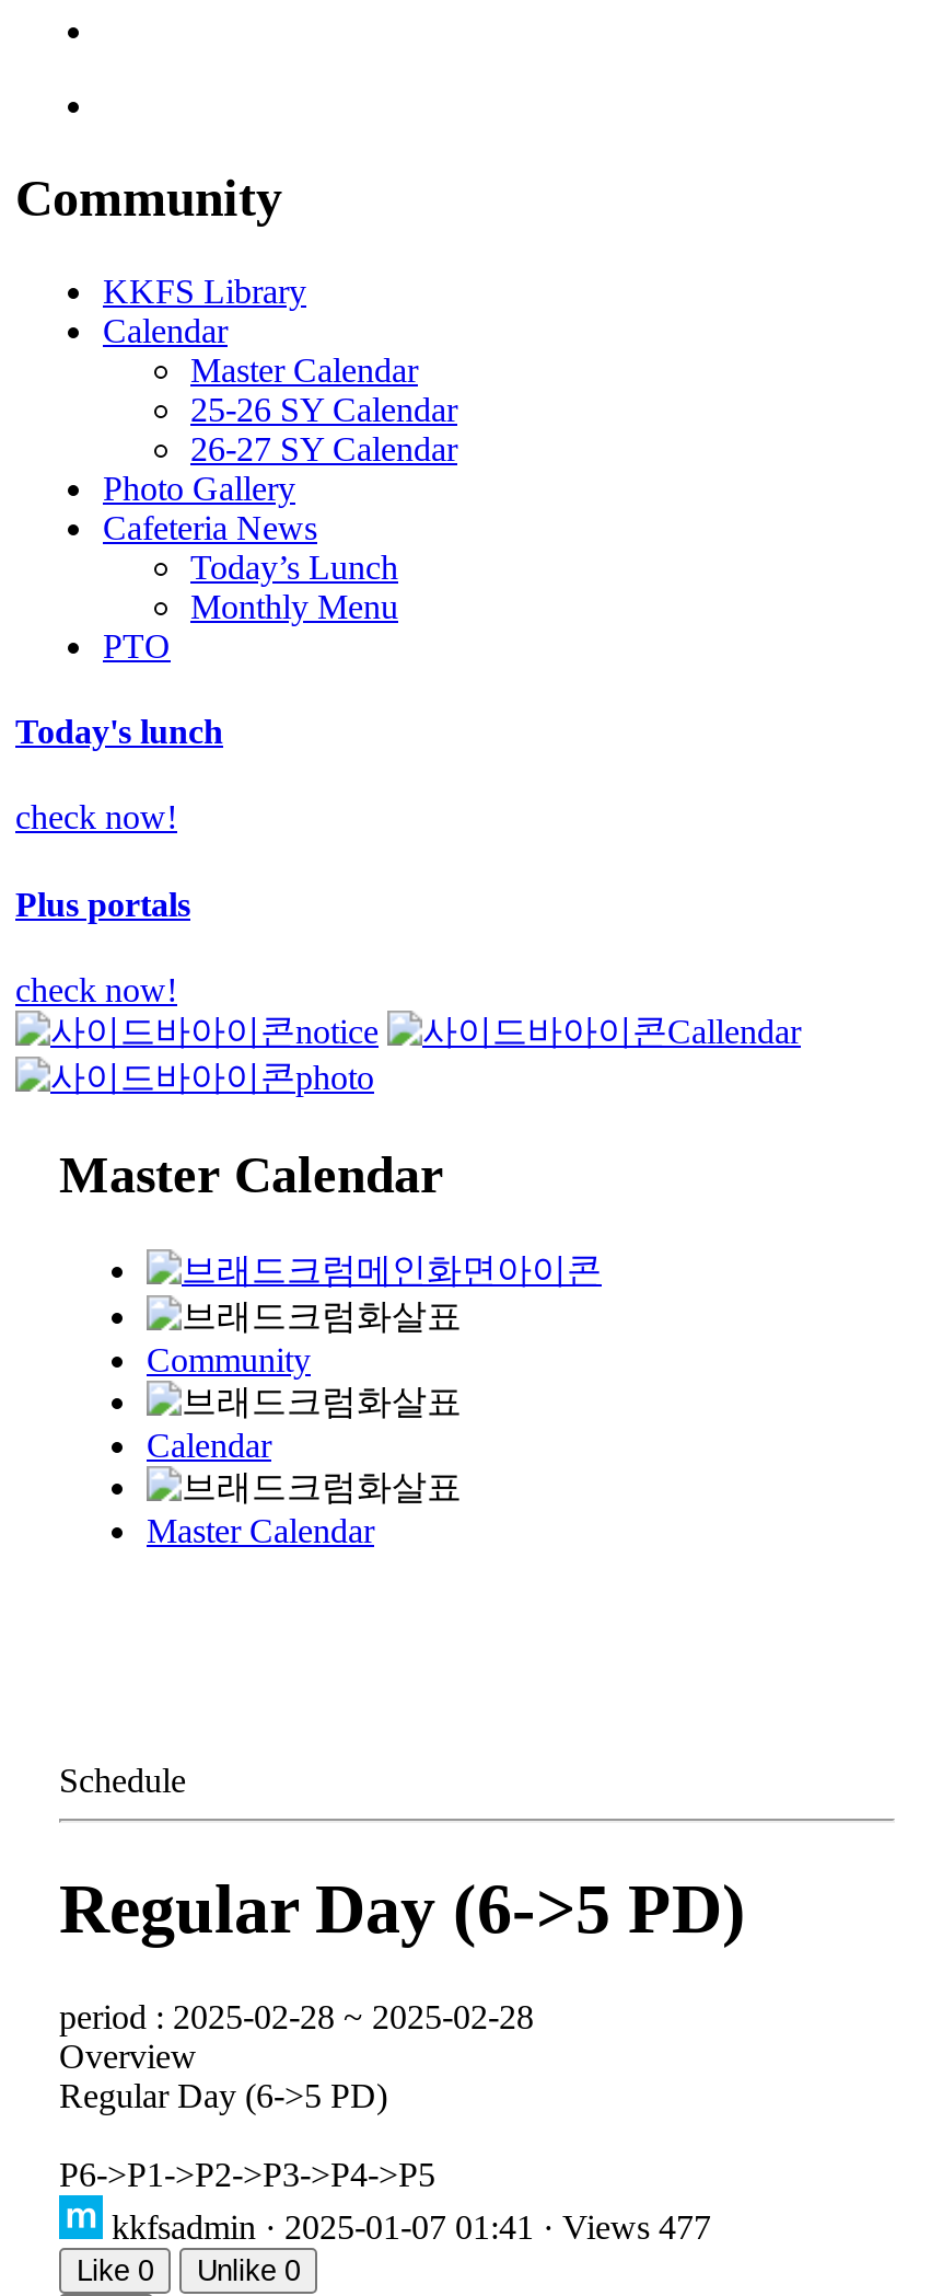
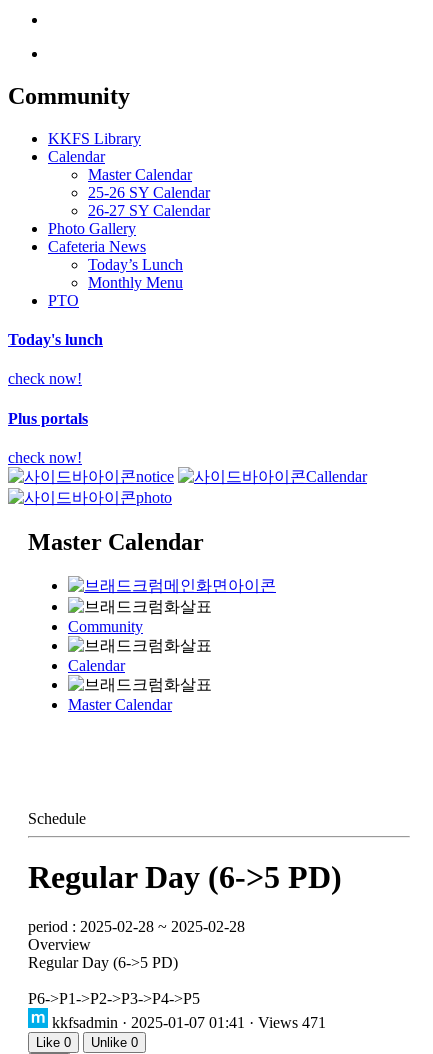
[103,2208,711,2245] kkfsadmin · 2025-01-07 01:41 · Views 477 -> [48,1014,326,1031] kkfsadmin · 2025-01-07 01:41 · Views 471

